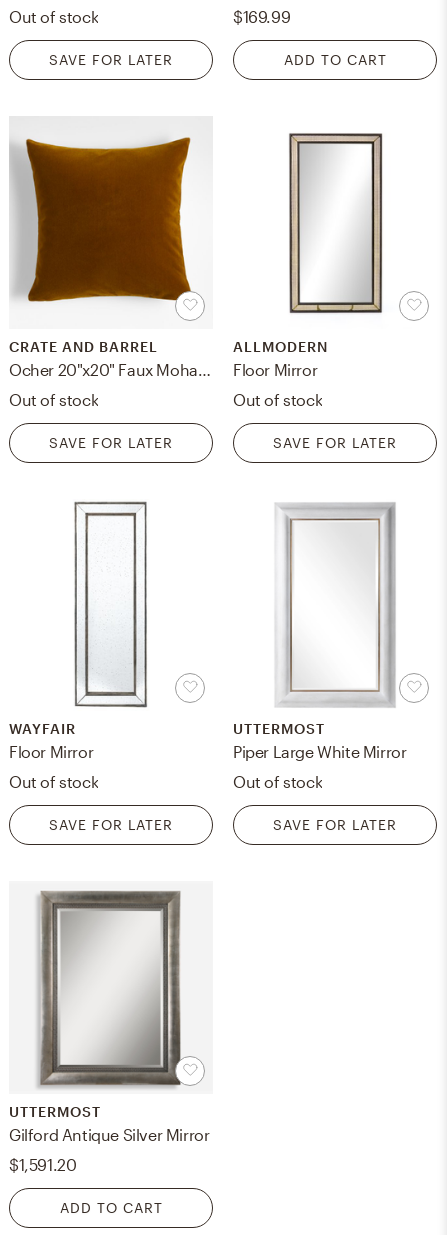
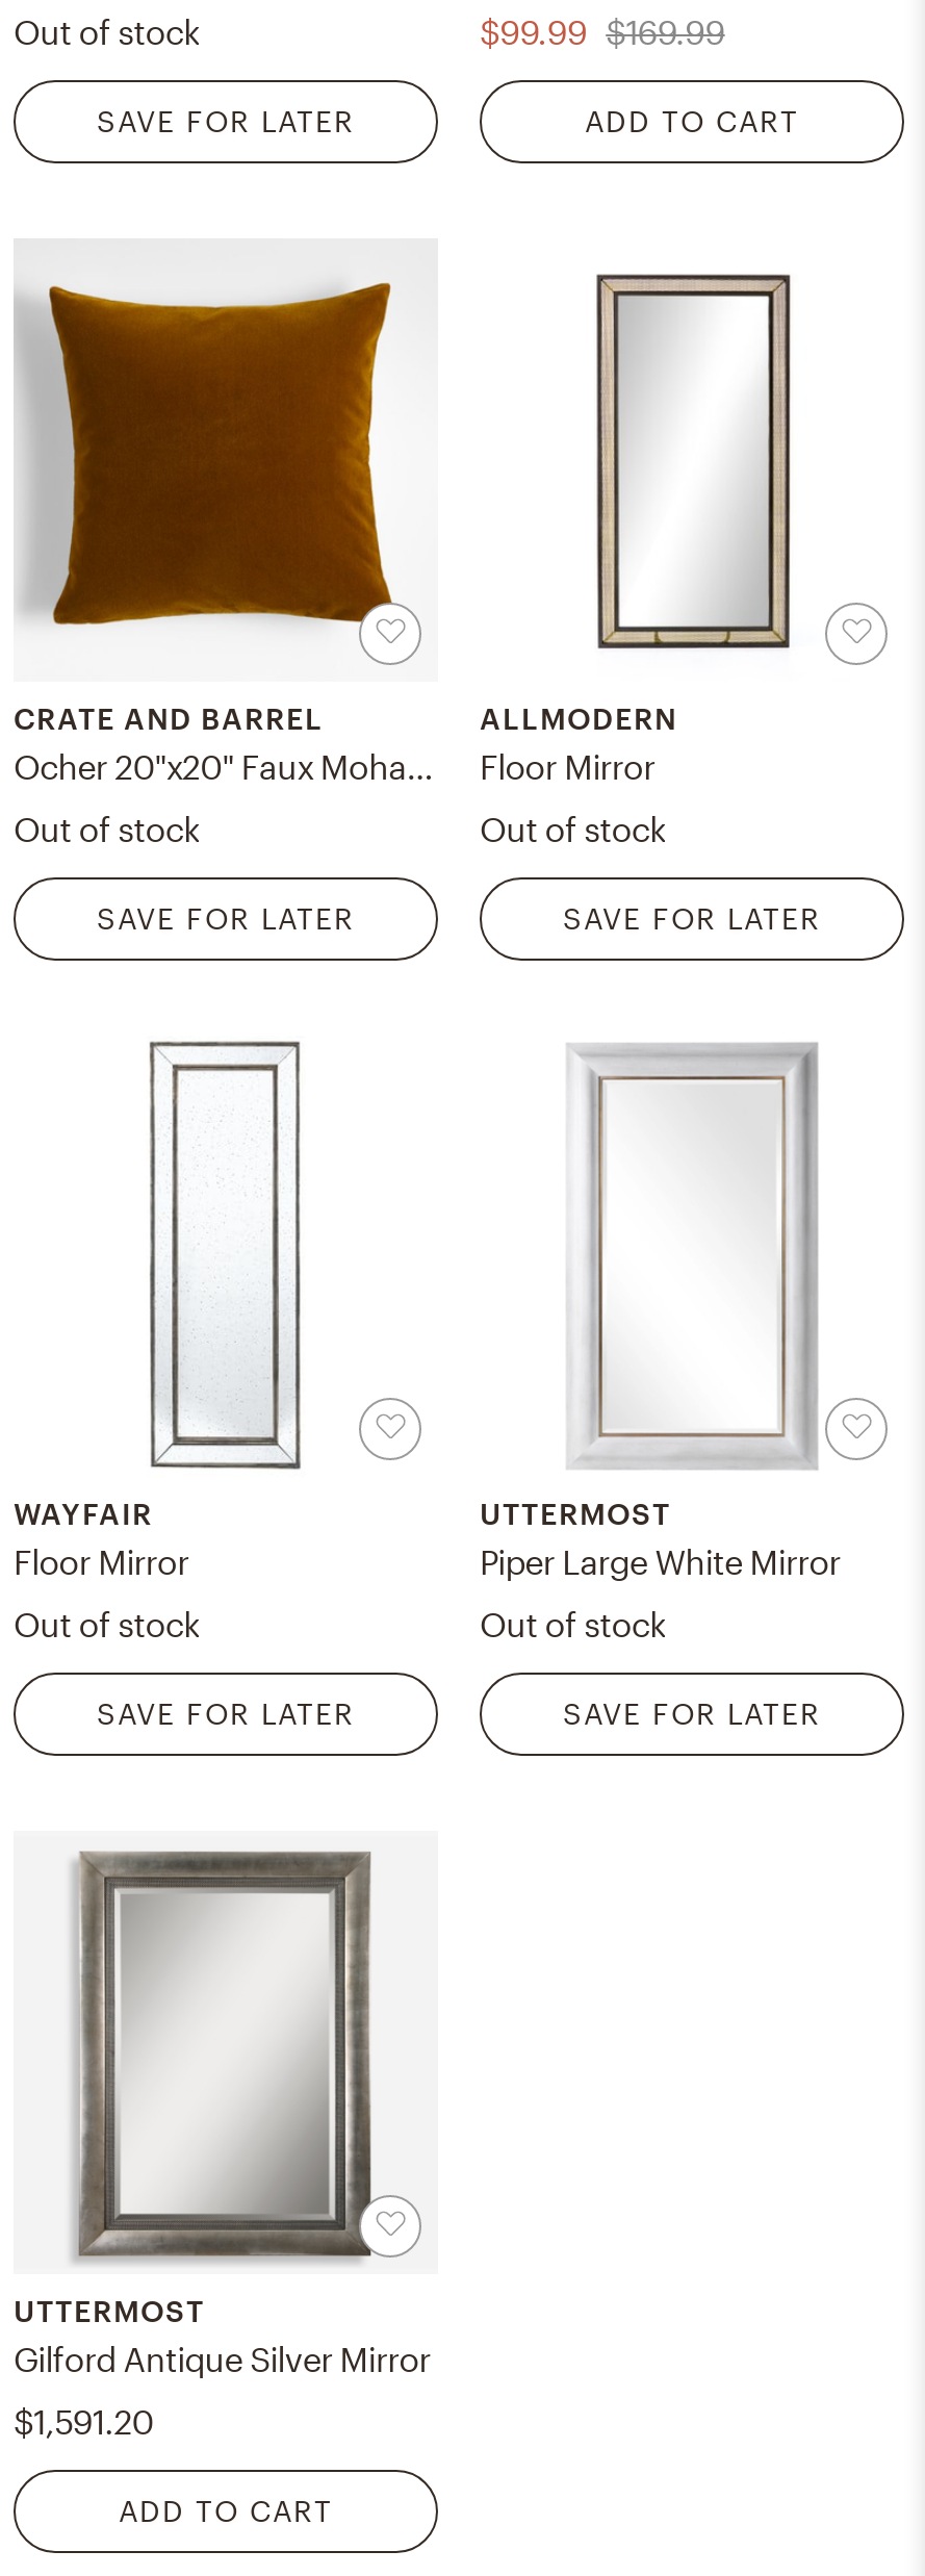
[233,7,290,26] $169.99 -> [480,12,725,51] $99.99 $169.99

